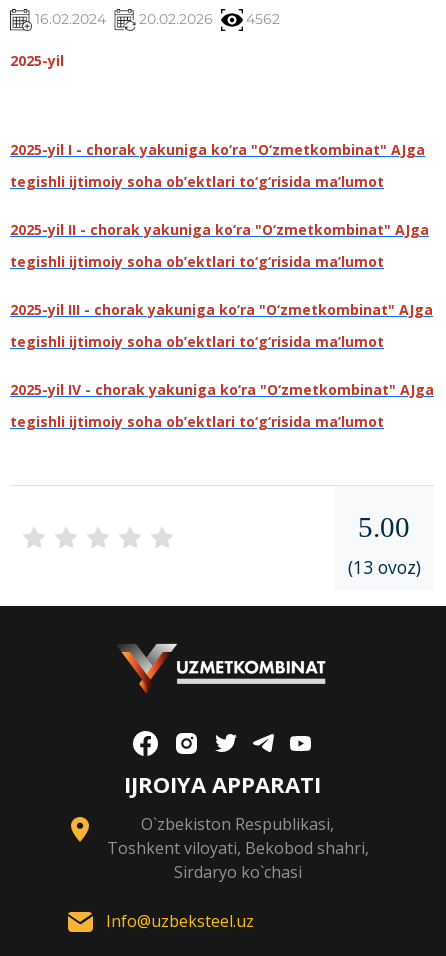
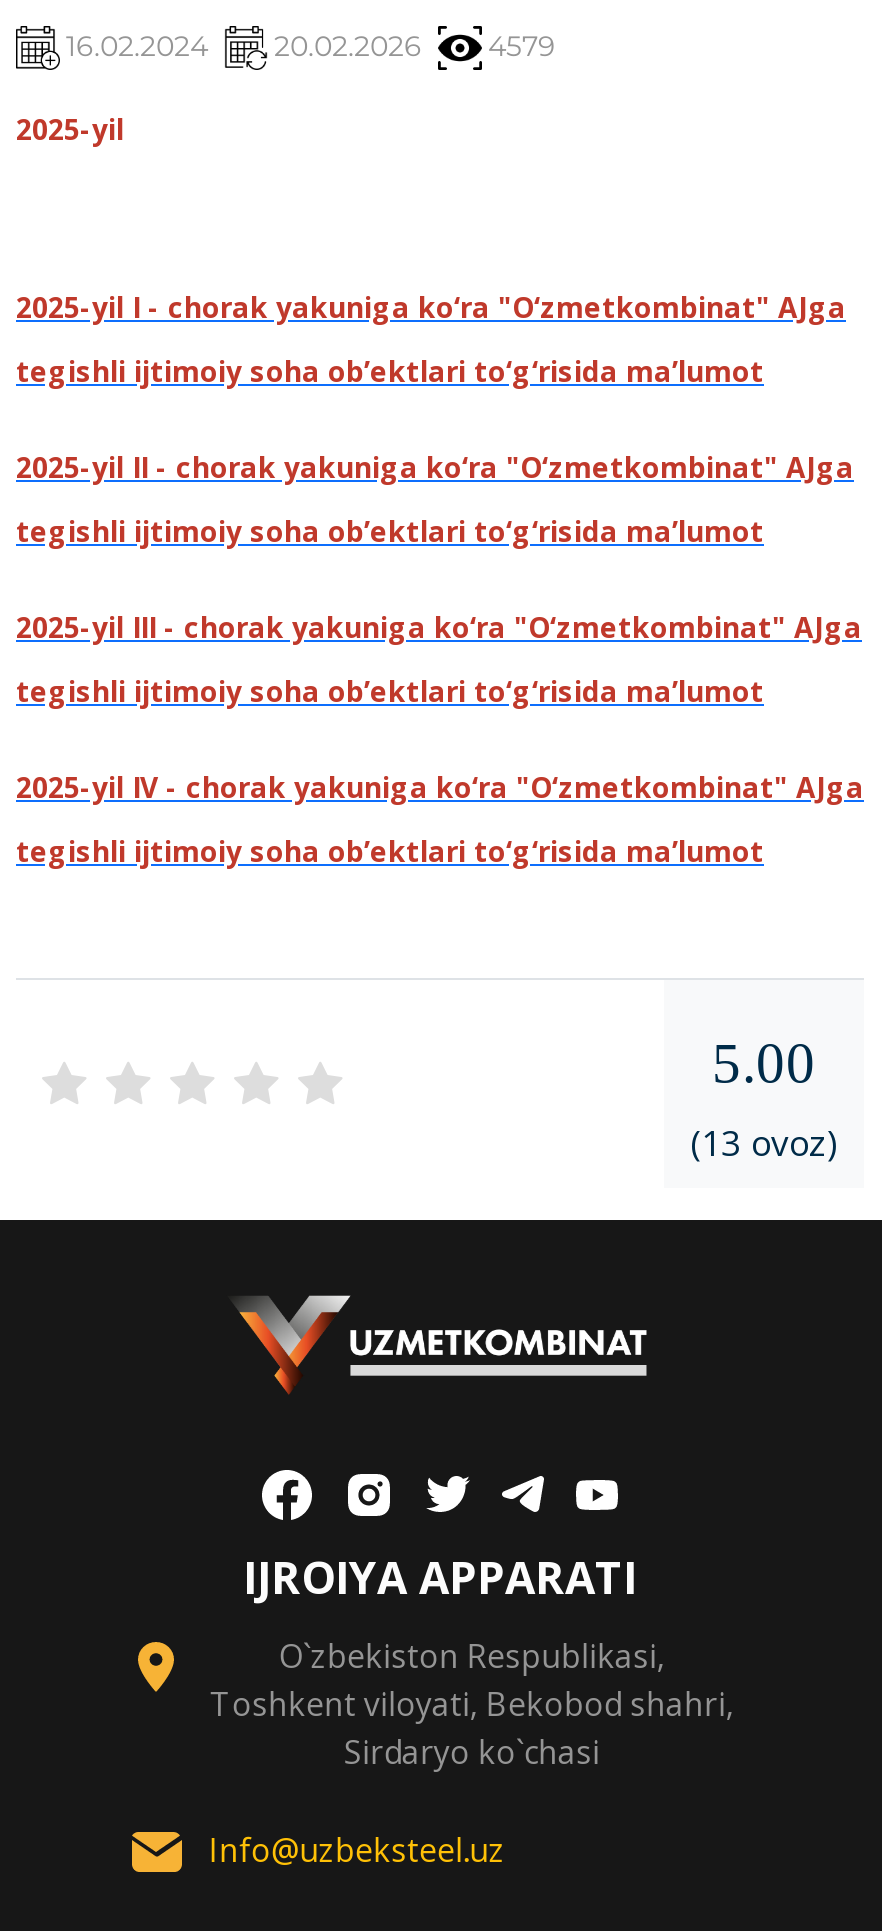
[35,10,280,28] 16.02.2024 20.02.2026 4562 -> [66,28,556,64] 16.02.2024 20.02.2026 4579

